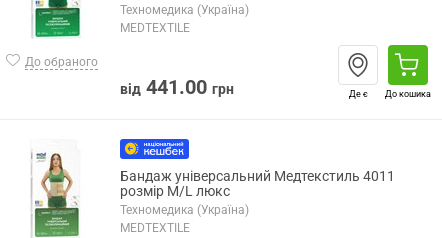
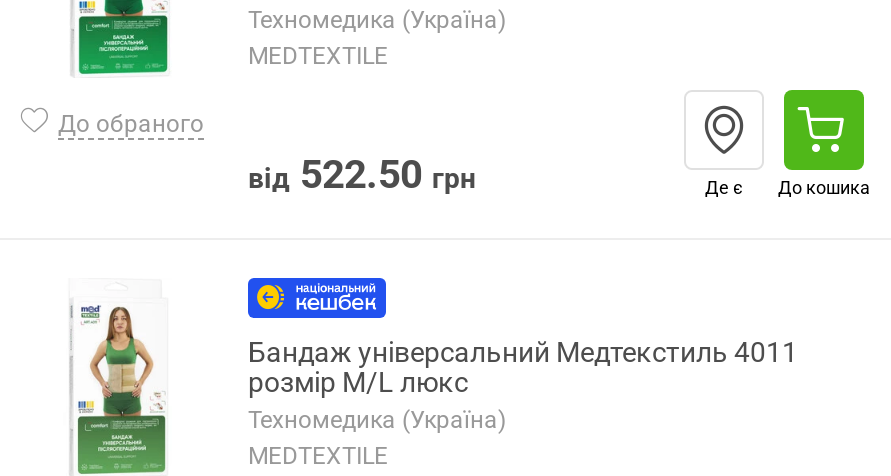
[120,74,234,98] від 441.00 грн -> [248,149,476,197] від 522.50 грн

